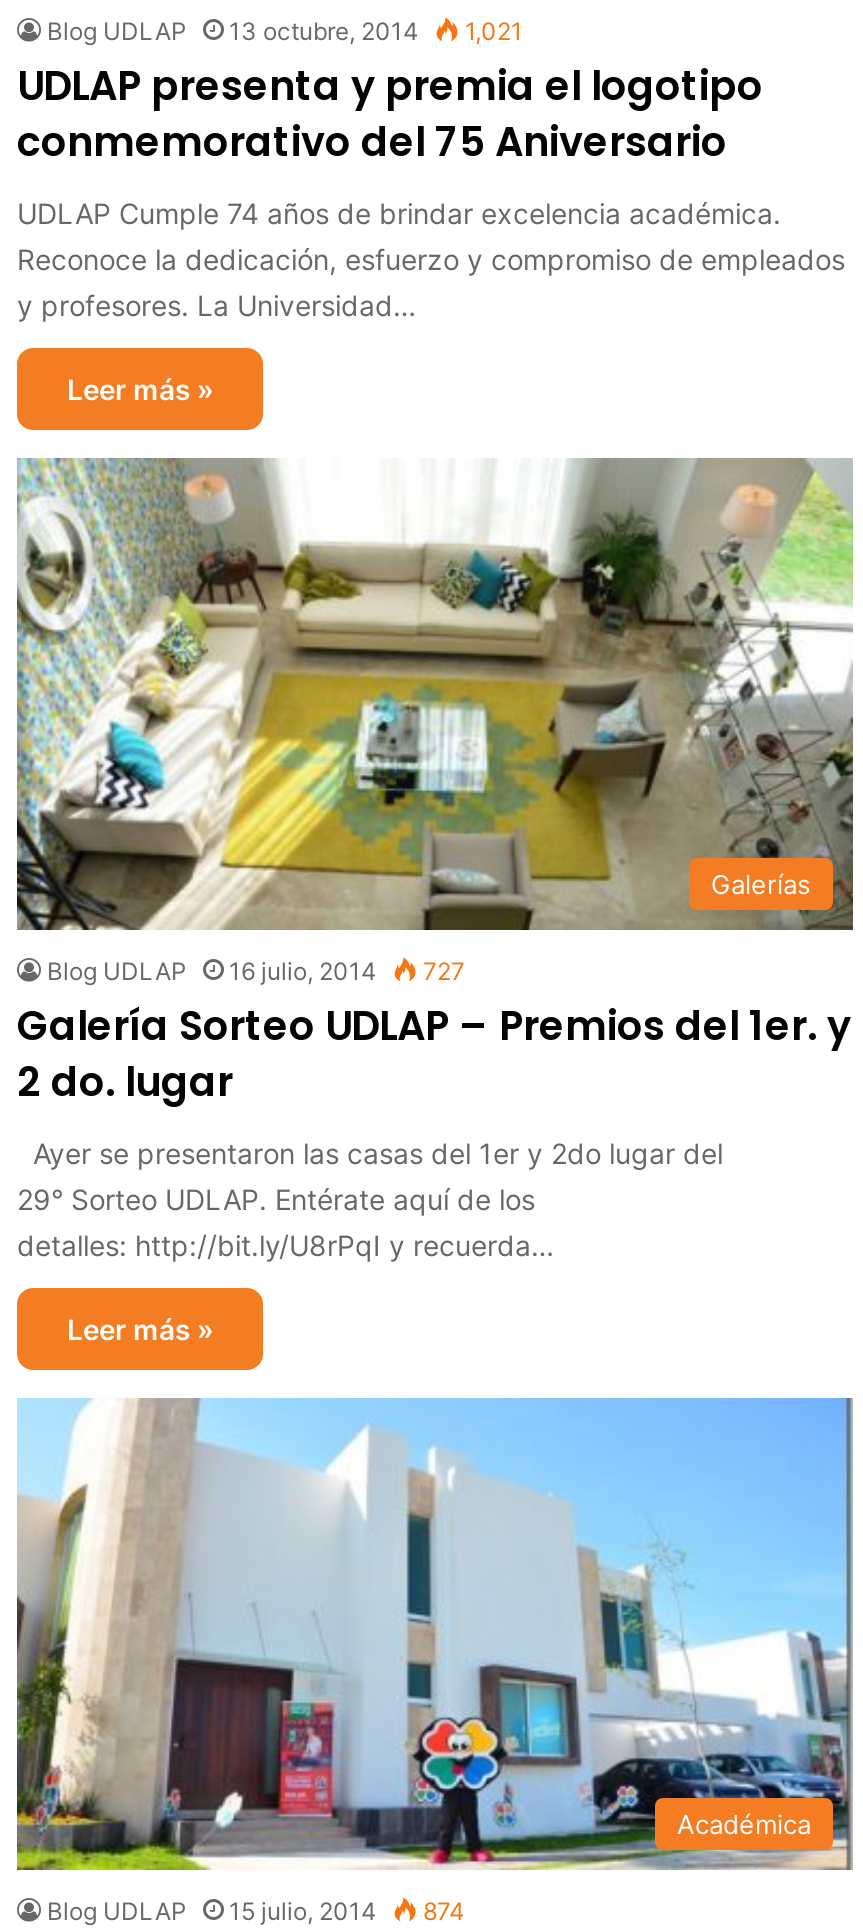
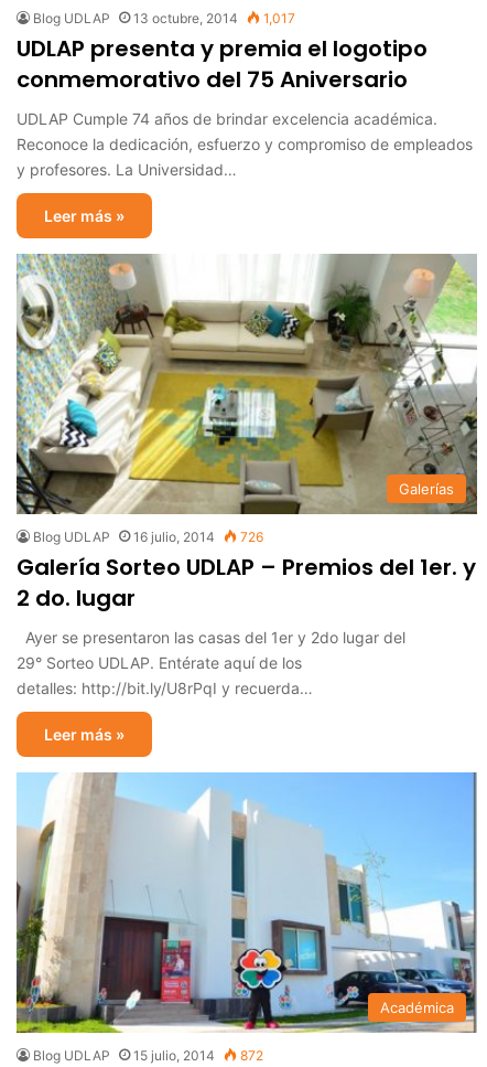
[47,16,523,46] Blog UDLAP 13 octubre, 2014 1,021 -> [33,10,295,26] Blog UDLAP 13 octubre, 2014 1,017
[47,956,465,986] Blog UDLAP 16 julio, 2014 727 -> [33,528,263,545] Blog UDLAP 16 julio, 2014 726
[47,1895,465,1925] Blog UDLAP 15 julio, 2014 874 -> [33,1047,263,1063] Blog UDLAP 15 julio, 2014 872

